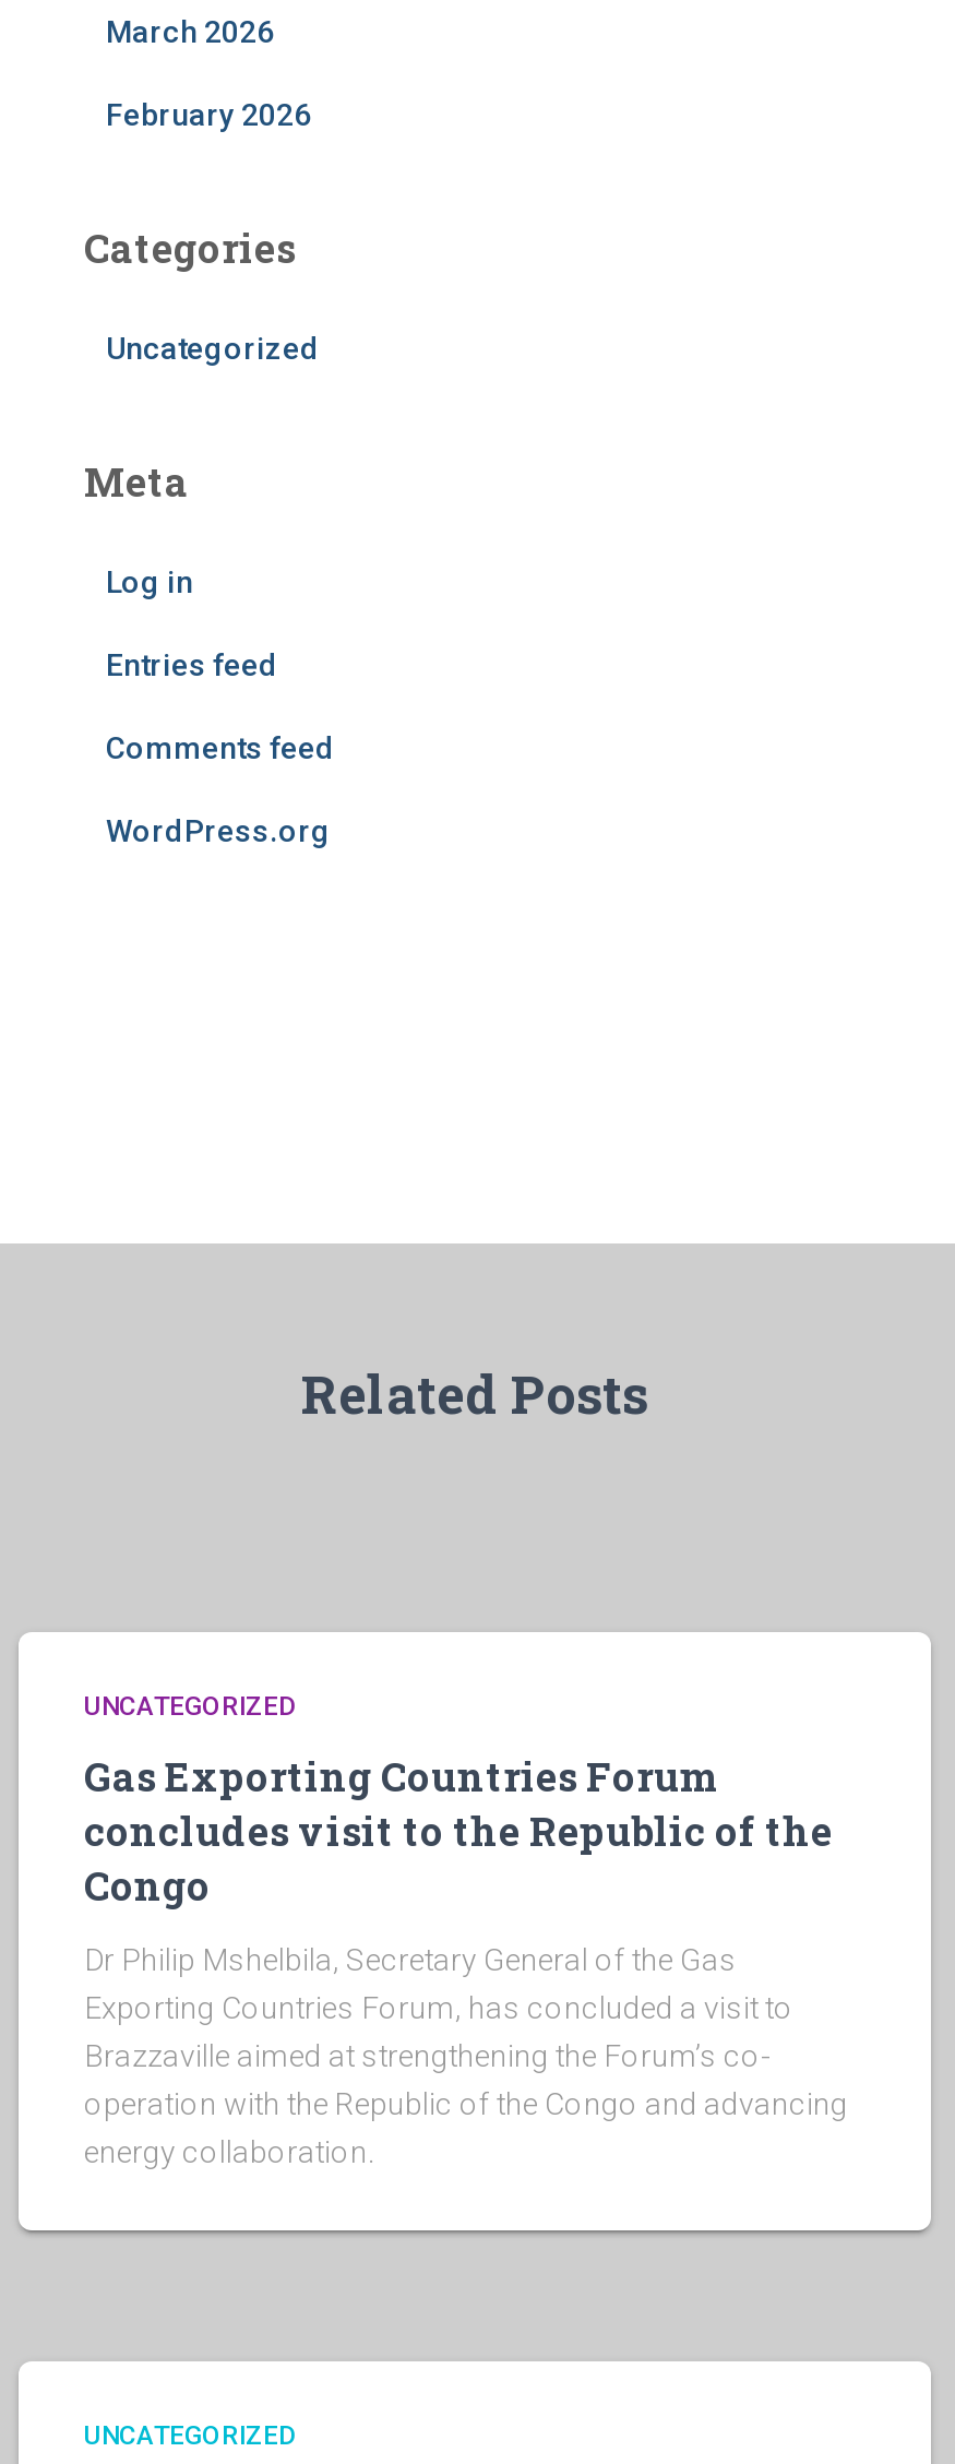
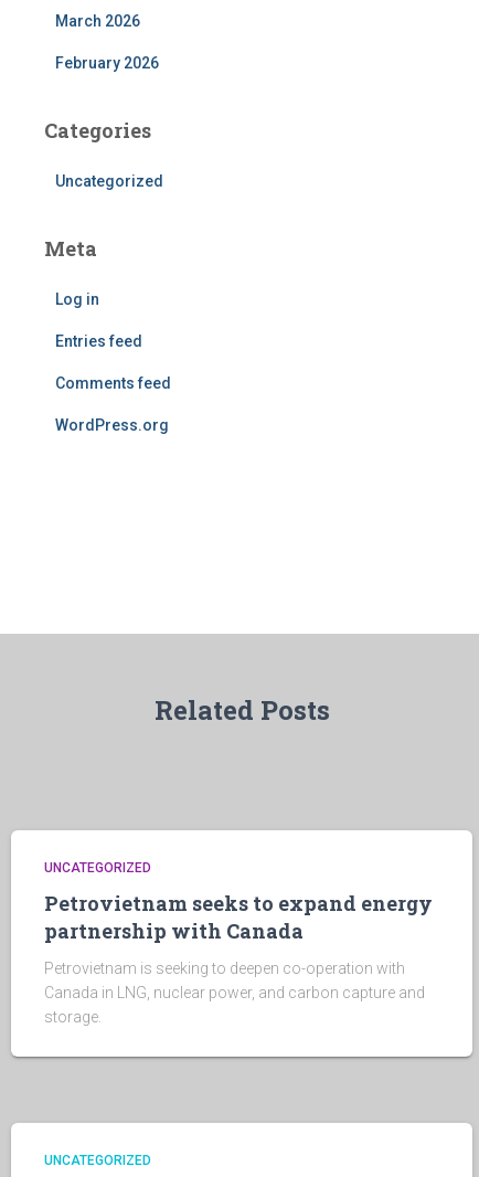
[84,1750,833,1912] Gas Exporting Countries Forum | concludes visit to the Republic of the | Congo -> [44,890,433,944] Petrovietnam seeks to expand energy | partnership with Canada
[84,1942,848,2169] Dr Philip Mshelbila, Secretary General of the Gas | Exporting Countries Forum, has concluded a visit to | Brazzaville aimed at strengthening the Forum’s co- | operation with the Republic of the Congo and advancing | energy collaboration. -> [44,959,425,1026] Petrovietnam is seeking to deepen co-operation with | Canada in LNG, nuclear power, and carbon capture and | storage.

